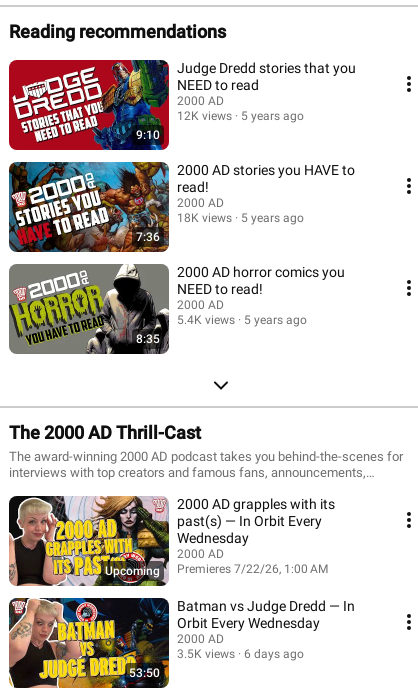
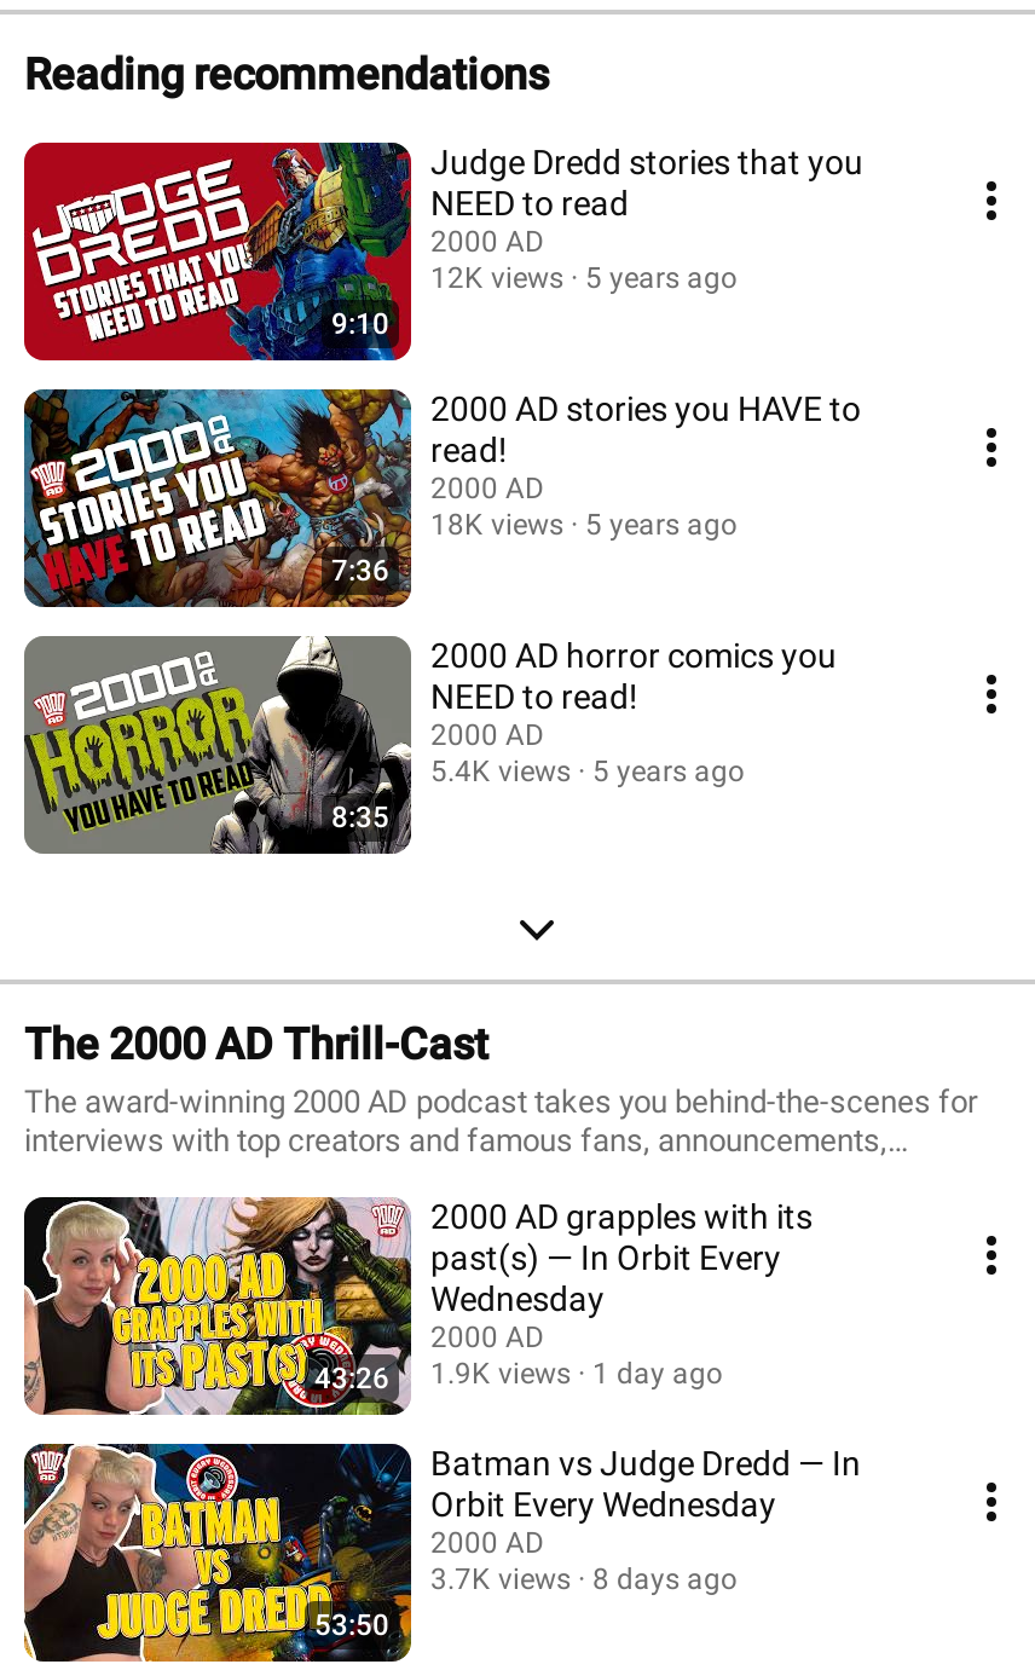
[105,564,160,578] Upcoming -> [314,1362,389,1395] 43:26
[177,562,328,576] Premieres 7/22/26, 1:00 AM -> [430,1357,723,1391] 1.9K views | 1 day ago
[177,647,235,661] 3.5K views -> [430,1562,571,1596] 3.7K views
[244,647,304,661] 6 days ago -> [592,1562,738,1596] 8 days ago

